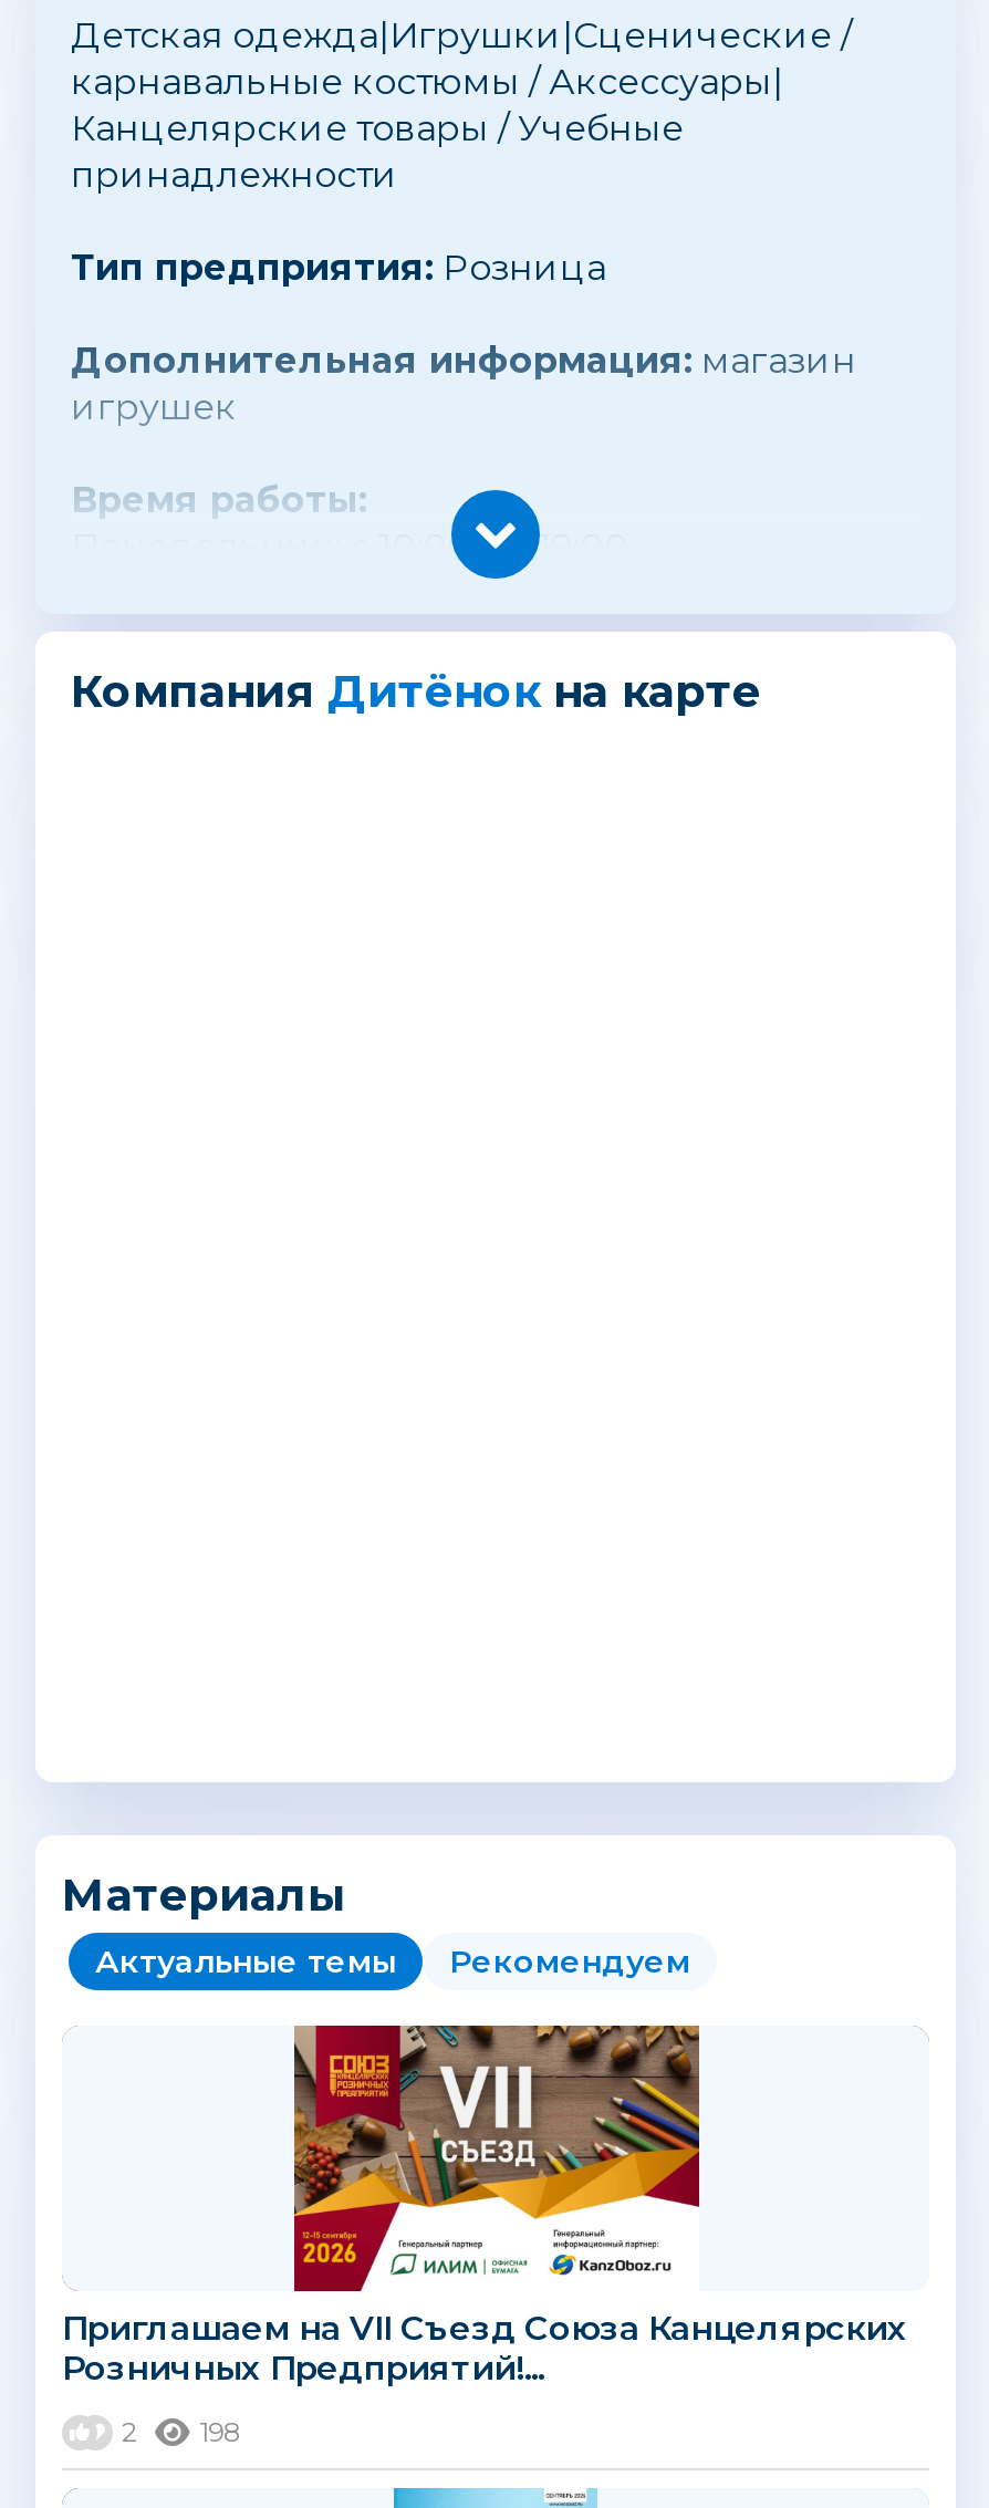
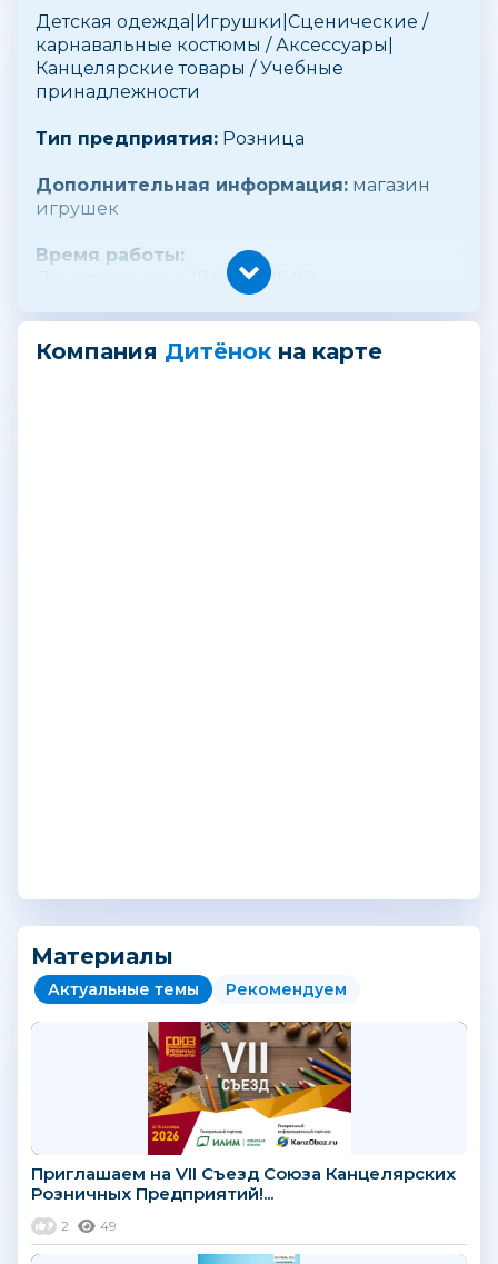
[122,2415,241,2448] 2 198 -> [61,1217,117,1234] 2 49

